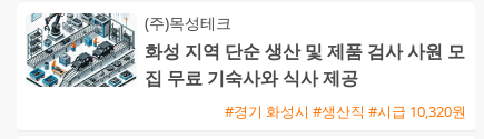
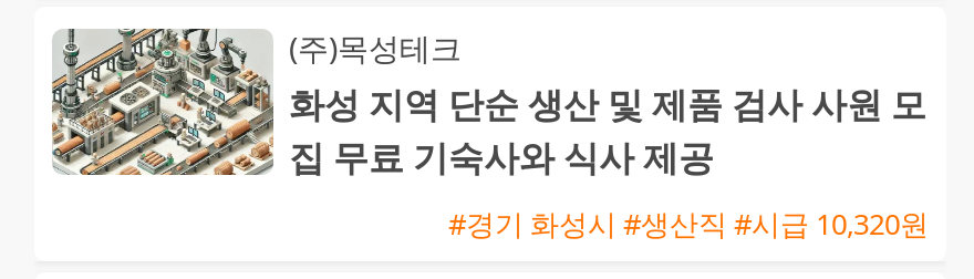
[26,12,137,88] [image] -> [50,27,276,177] [image]

